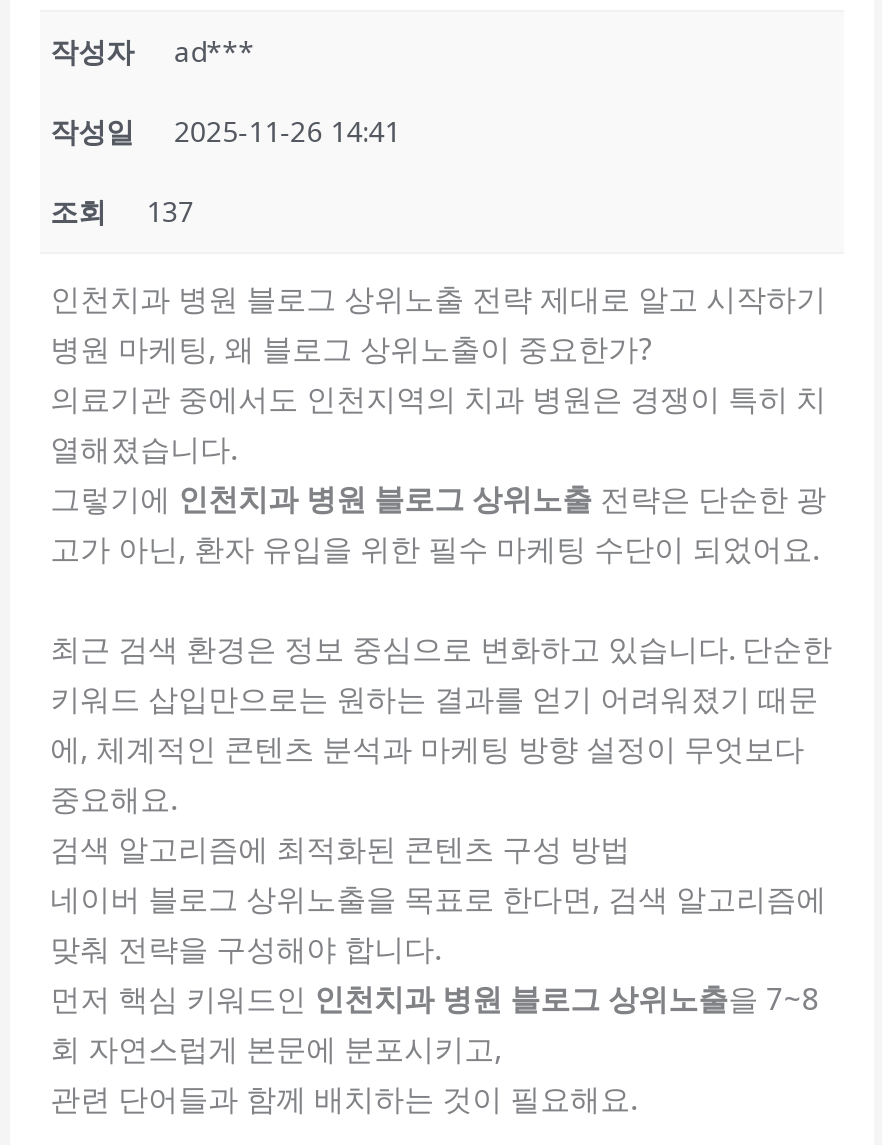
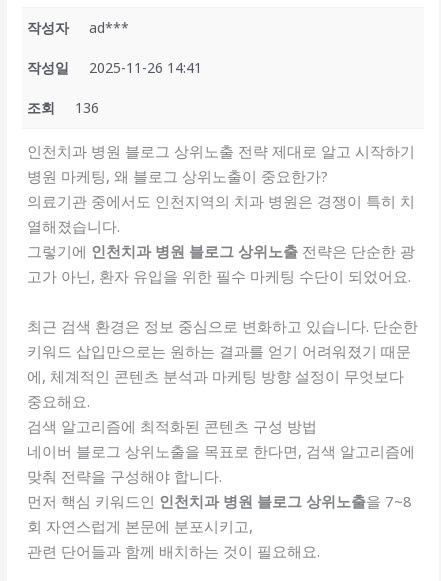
[50,192,194,230] 조회 137 -> [27,97,99,116] 조회 136

